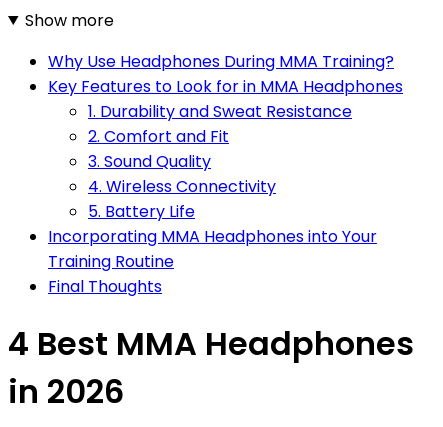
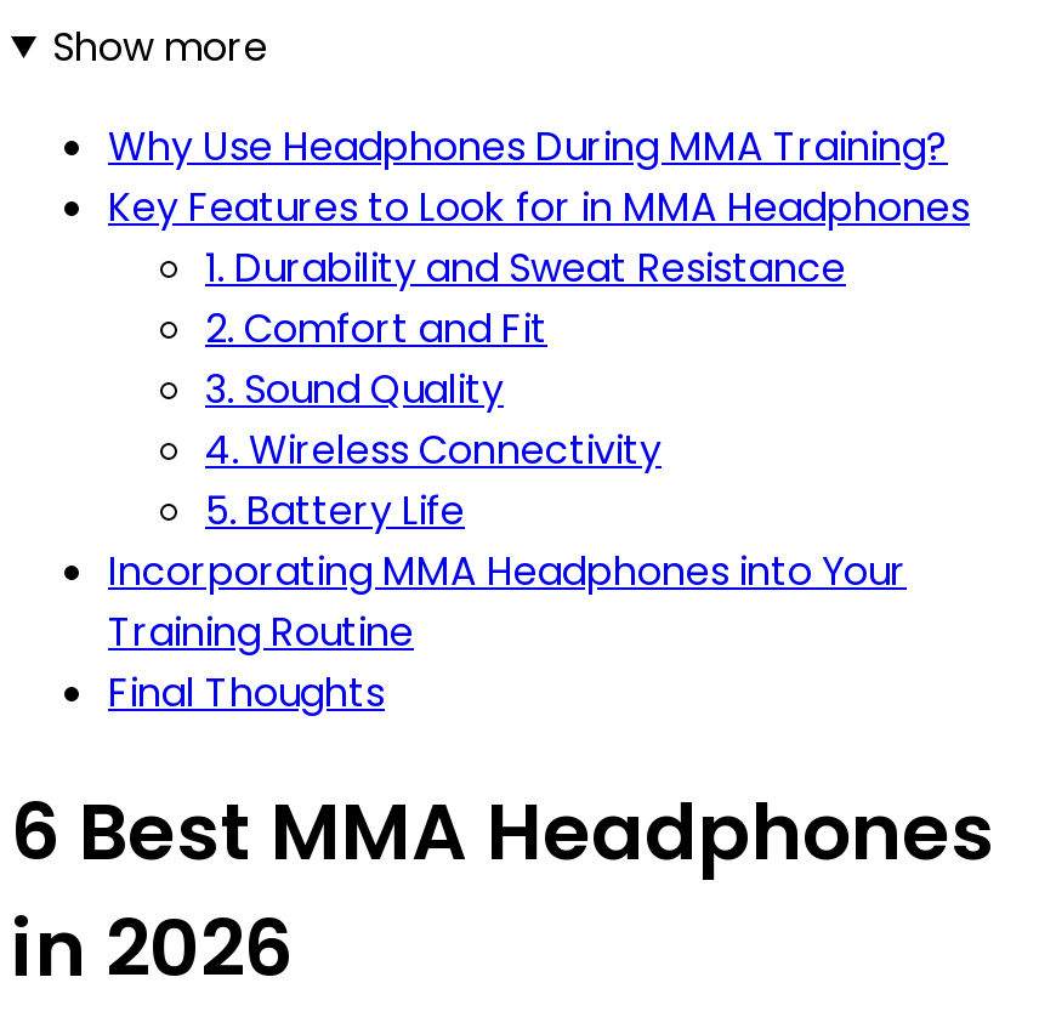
[8,321,414,366] 4 Best MMA Headphones -> [11,777,994,886] 6 Best MMA Headphones

